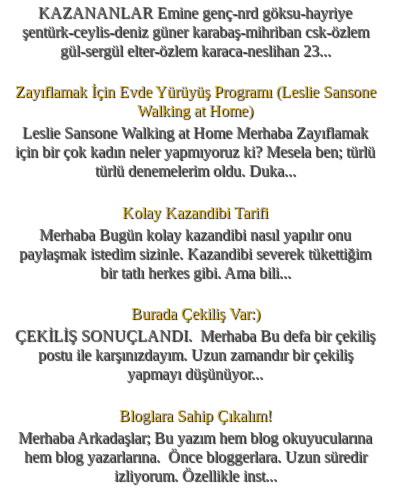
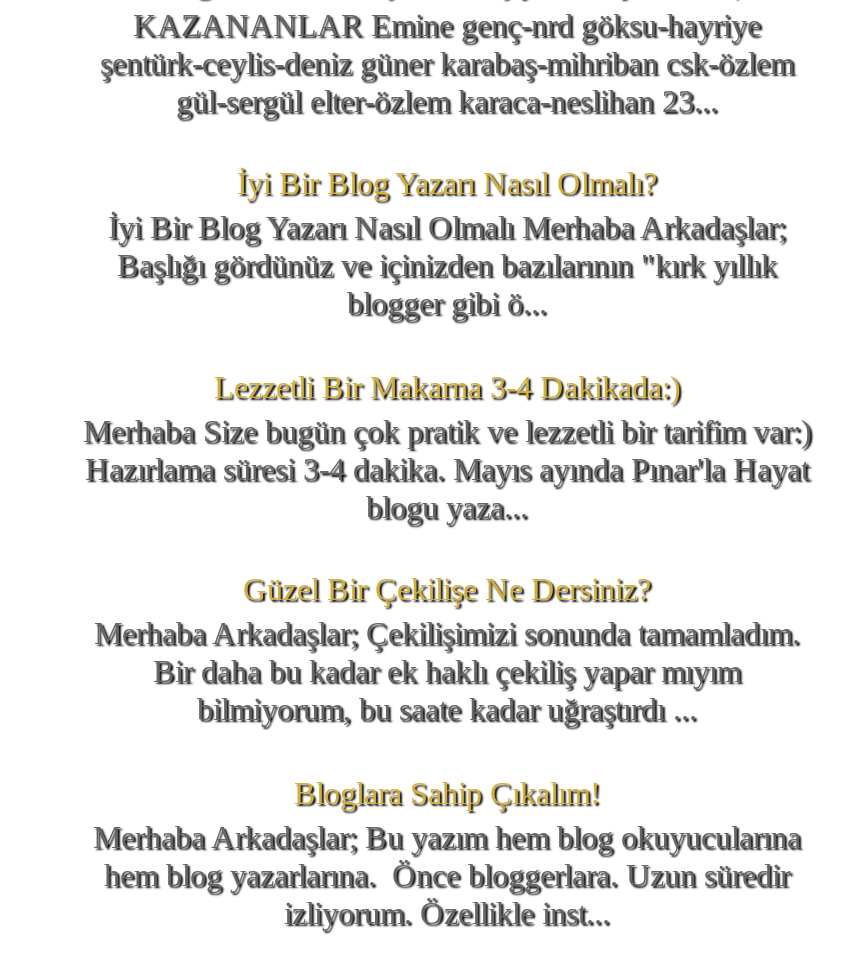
[14,83,375,179] Zayıflamak İçin Evde Yürüyüş Programı (Leslie Sansone | Walking at Home) | Leslie Sansone Walking at Home Merhaba Zayıflamak | için bir çok kadın neler yapmıyoruz ki? Mesela ben; türlü | türlü denemelerim oldu. Duka... -> [108,166,786,320] İyi Bir Blog Yazarı Nasıl Olmalı? | İyi Bir Blog Yazarı Nasıl Olmalı Merhaba Arkadaşlar; | Başlığı gördünüz ve içinizden bazılarının "kırk yıllık | blogger gibi ö...
[19,204,371,281] Kolay Kazandibi Tarifi | Merhaba Bugün kolay kazandibi nasıl yapılır onu | paylaşmak istedim sizinle. Kazandibi severek tükettiğim | bir tatlı herkes gibi. Ama bili... -> [83,369,811,524] Lezzetli Bir Makarna 3-4 Dakikada:) | Merhaba Size bugün çok pratik ve lezzetli bir tarifim var:) | Hazırlama süresi 3-4 dakika. Mayıs ayında Pınar'la Hayat | blogu yaza...
[15,305,375,382] Burada Çekiliş Var:) | ÇEKİLİŞ SONUÇLANDI. Merhaba Bu defa bir çekiliş | postu ile karşınızdayım. Uzun zamandır bir çekiliş | yapmayı düşünüyor... -> [94,572,800,727] Güzel Bir Çekilişe Ne Dersiniz? | Merhaba Arkadaşlar; Çekilişimizi sonunda tamamladım. | Bir daha bu kadar ek haklı çekiliş yapar mıyım | bilmiyorum, bu saate kadar uğraştırdı ...

